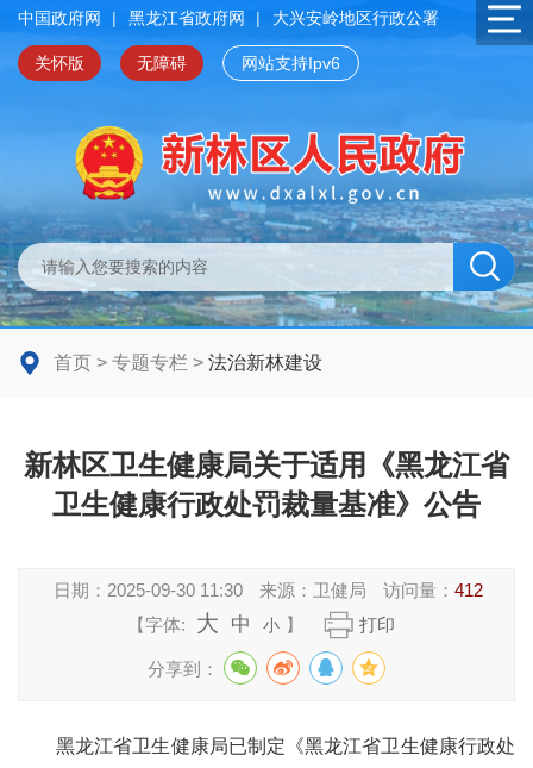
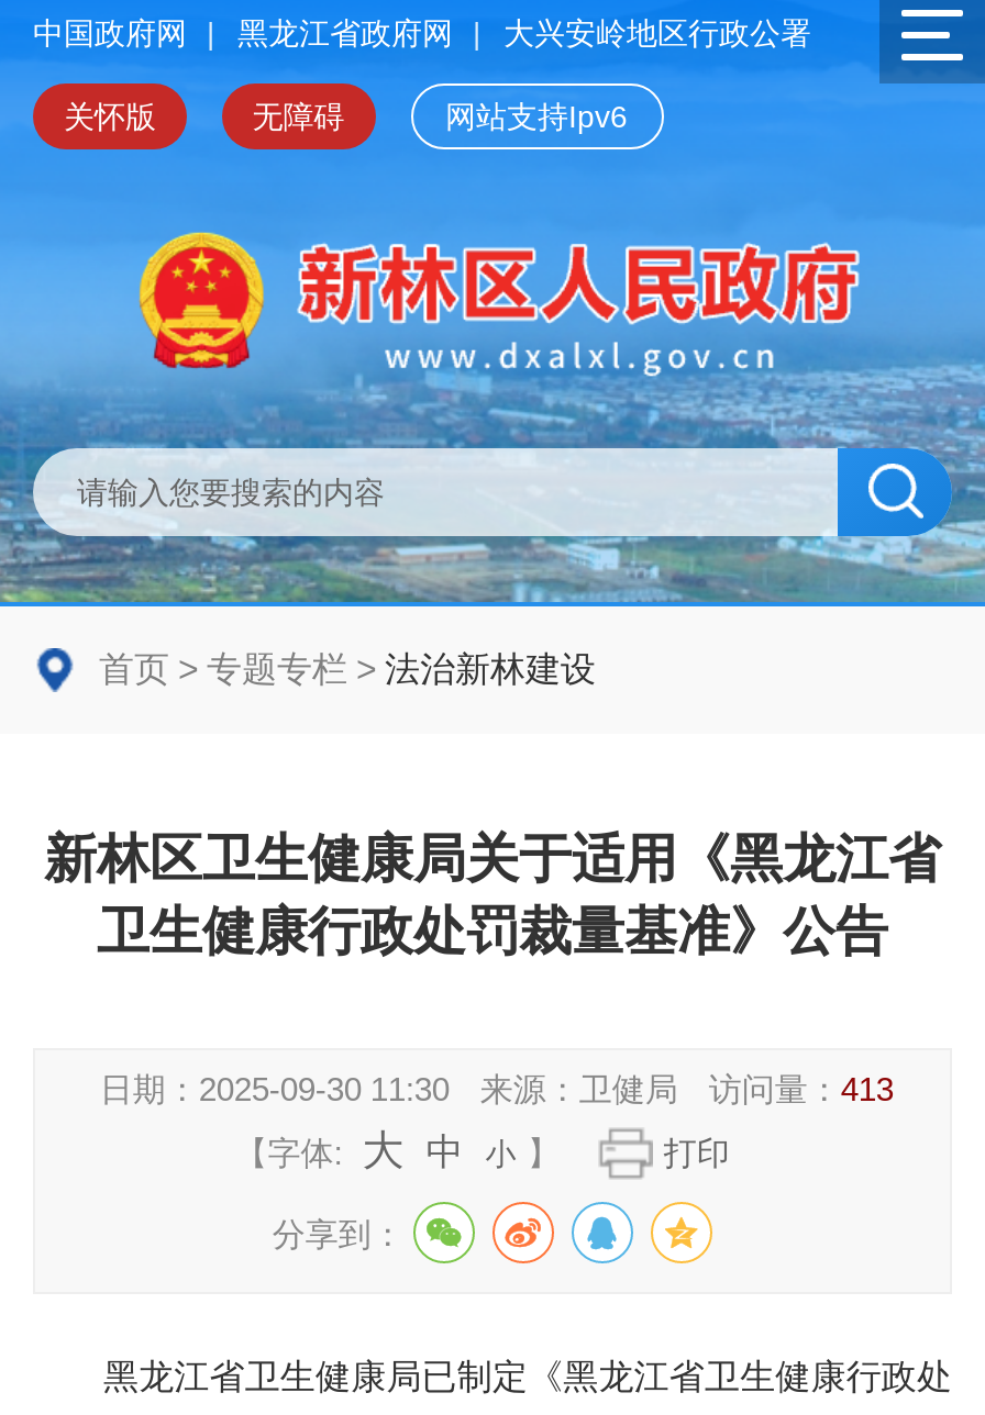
[54,580,484,600] 日期：2025-09-30 11:30 来源：卫健局 访问量：412 -> [100,1070,894,1107] 日期：2025-09-30 11:30 来源：卫健局 访问量：413

